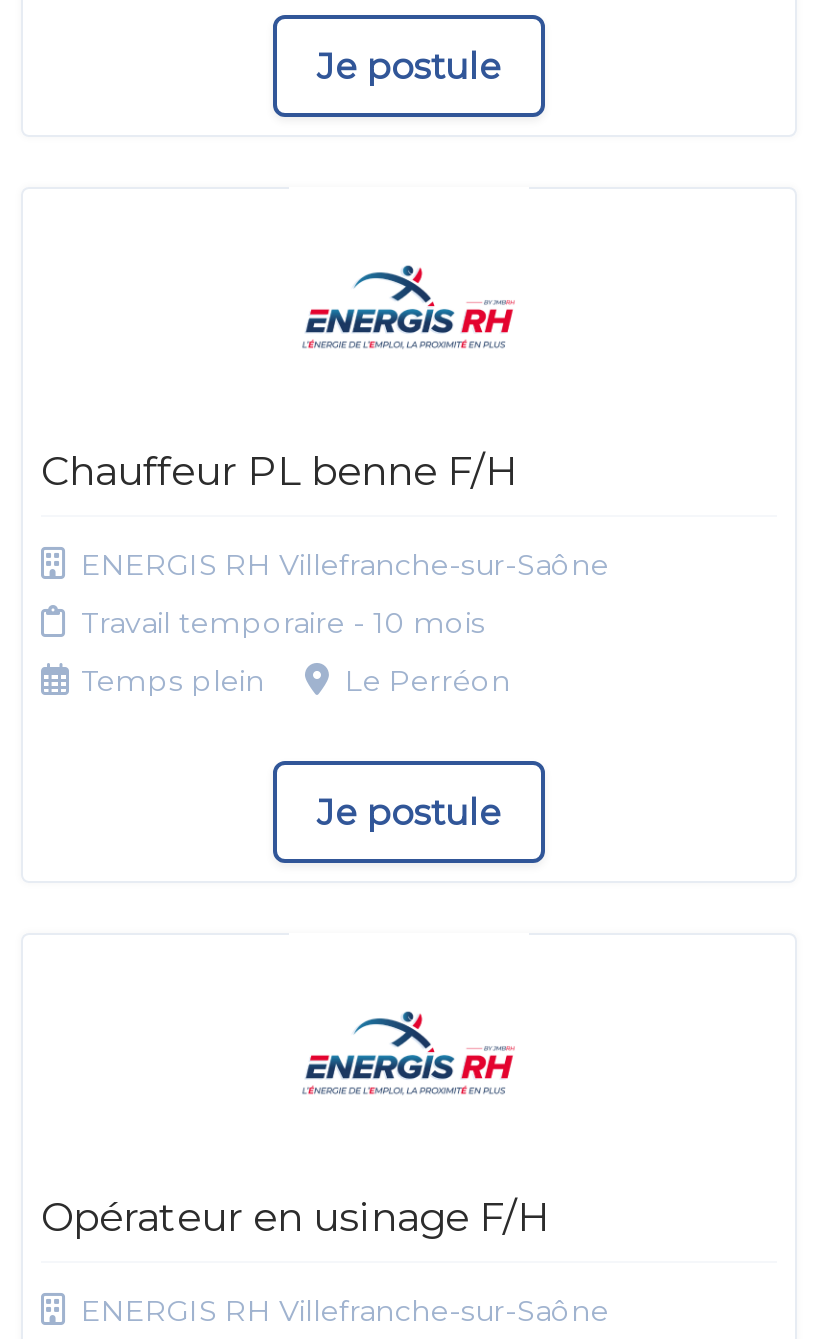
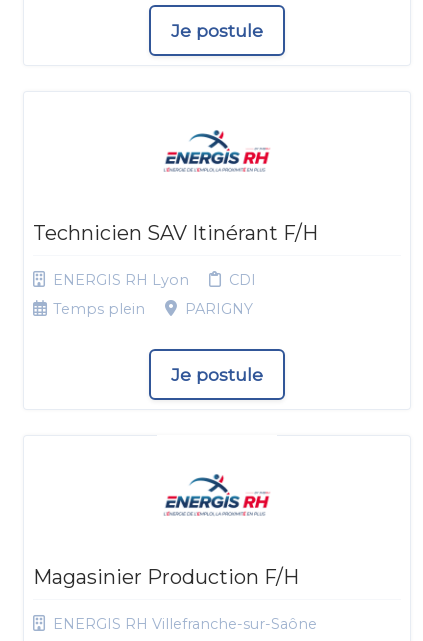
[41,447,609,641] Chauffeur PL benne F/H | ENERGIS RH Villefranche-sur-Saône | Travail temporaire - 10 mois -> [33,221,318,289] Technicien SAV Itinérant F/H | ENERGIS RH Lyon | CDI
[345,663,511,699] Le Perréon -> [185,300,253,318] PARIGNY
[41,1193,549,1241] Opérateur en usinage F/H -> [33,565,299,589] Magasinier Production F/H

